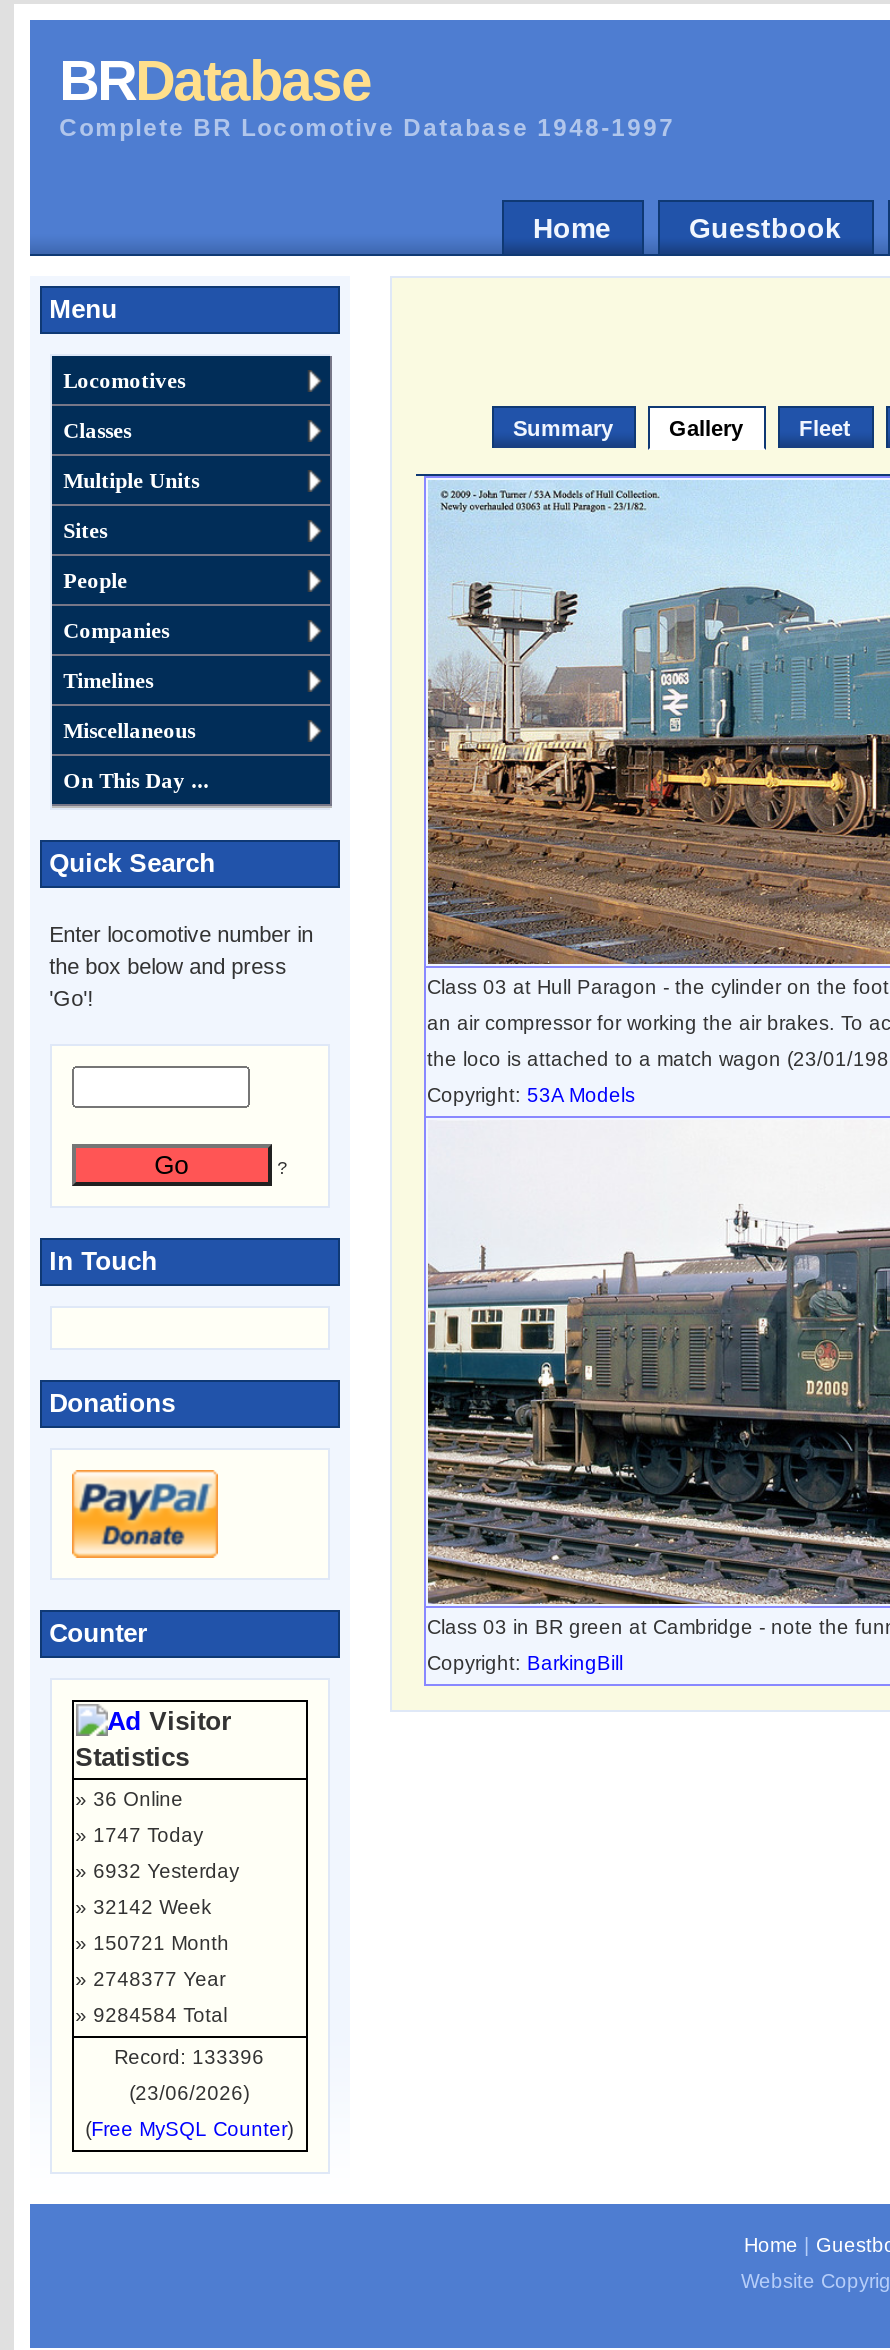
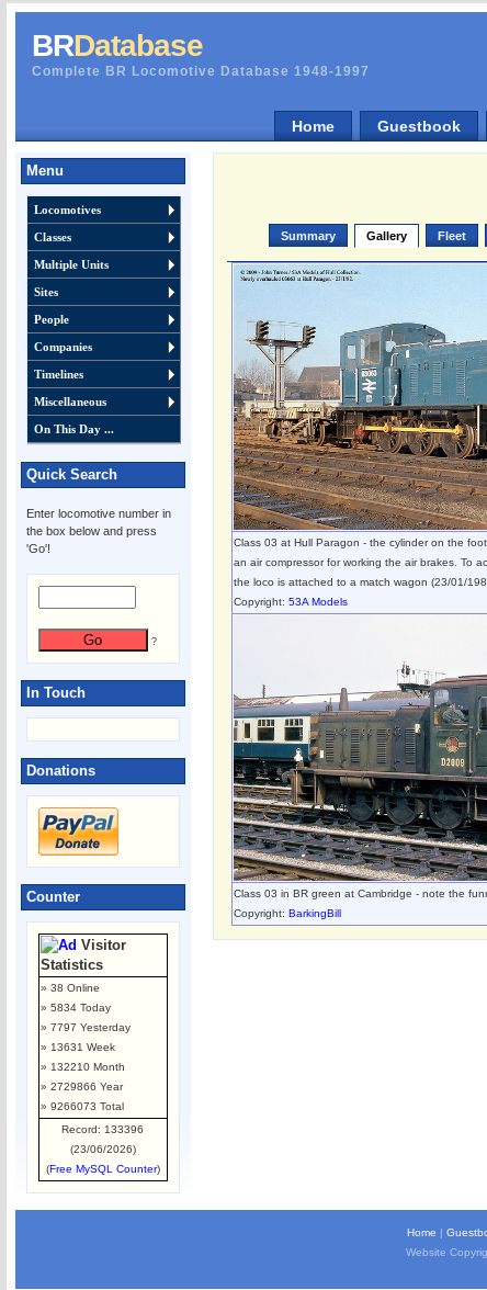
[75,1788,183,1810] » 36 Online -> [40,982,99,994] » 38 Online
[75,1824,203,1846] » 1747 Today -> [40,1002,110,1014] » 5834 Today
[75,1860,239,1882] » 6932 Yesterday -> [40,1021,130,1033] » 7797 Yesterday
[75,1896,211,1918] » 32142 Week -> [40,1041,115,1053] » 13631 Week
[75,1932,229,1954] » 150721 Month -> [40,1061,125,1073] » 132210 Month
[75,1968,225,1990] » 2748377 Year -> [40,1080,122,1093] » 2729866 Year
[75,2004,227,2026] » 9284584 Total -> [40,1100,124,1112] » 9266073 Total

